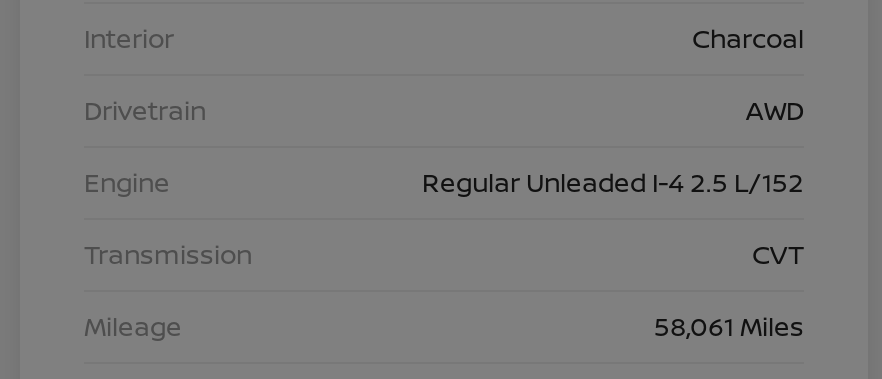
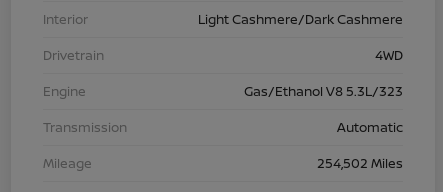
[692,20,804,56] Charcoal -> [198,10,403,28] Light Cashmere/Dark Cashmere
[746,92,804,128] AWD -> [375,46,403,64] 4WD
[422,164,804,200] Regular Unleaded I-4 2.5 L/152 -> [244,82,403,100] Gas/Ethanol V8 5.3L/323
[752,236,804,272] CVT -> [337,118,403,136] Automatic
[654,308,804,344] 58,061 Miles -> [317,154,403,172] 254,502 Miles

